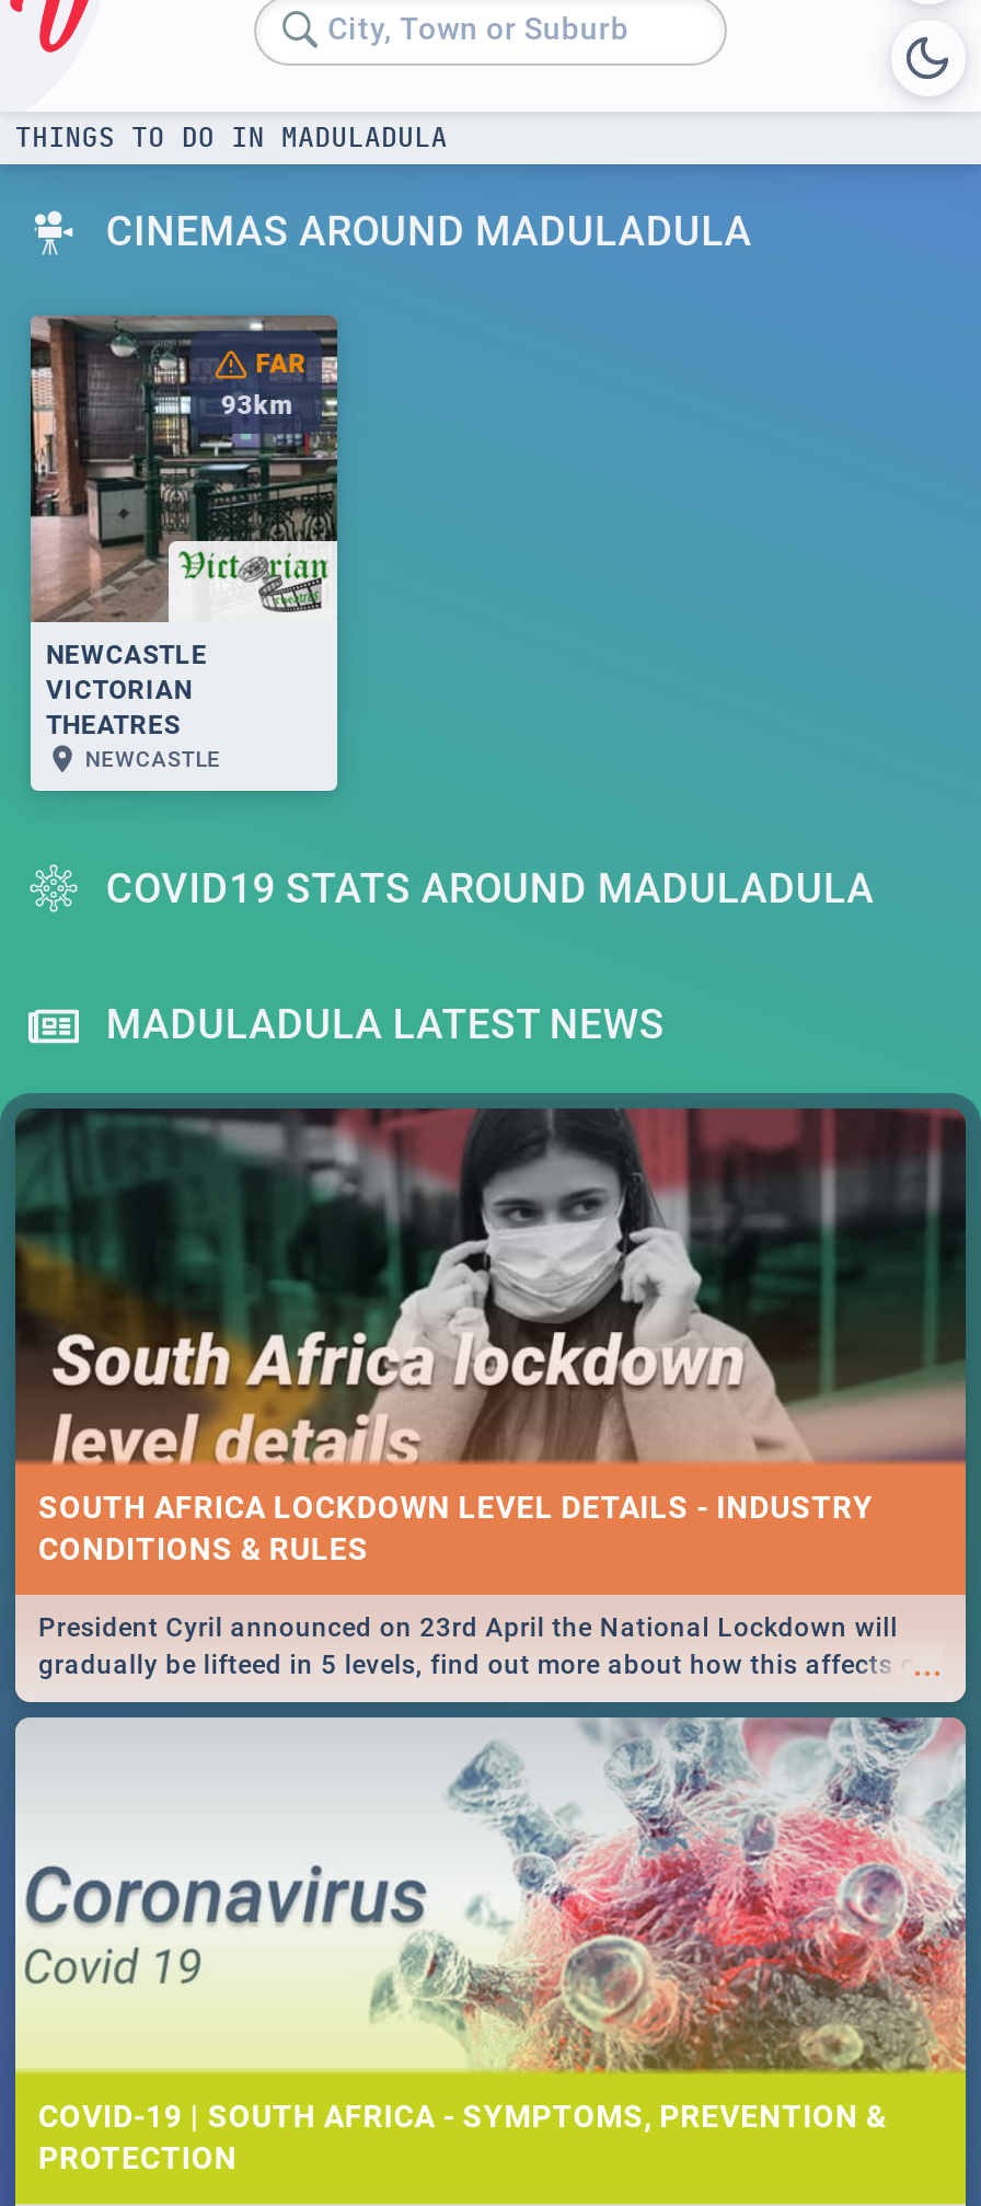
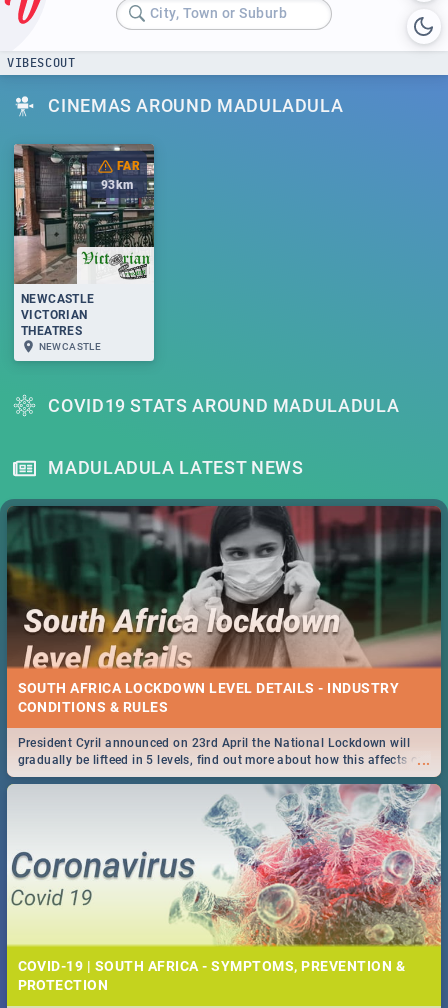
[15,124,448,150] THINGS TO DO IN MADULADULA -> [7,57,75,69] VIBESCOUT

